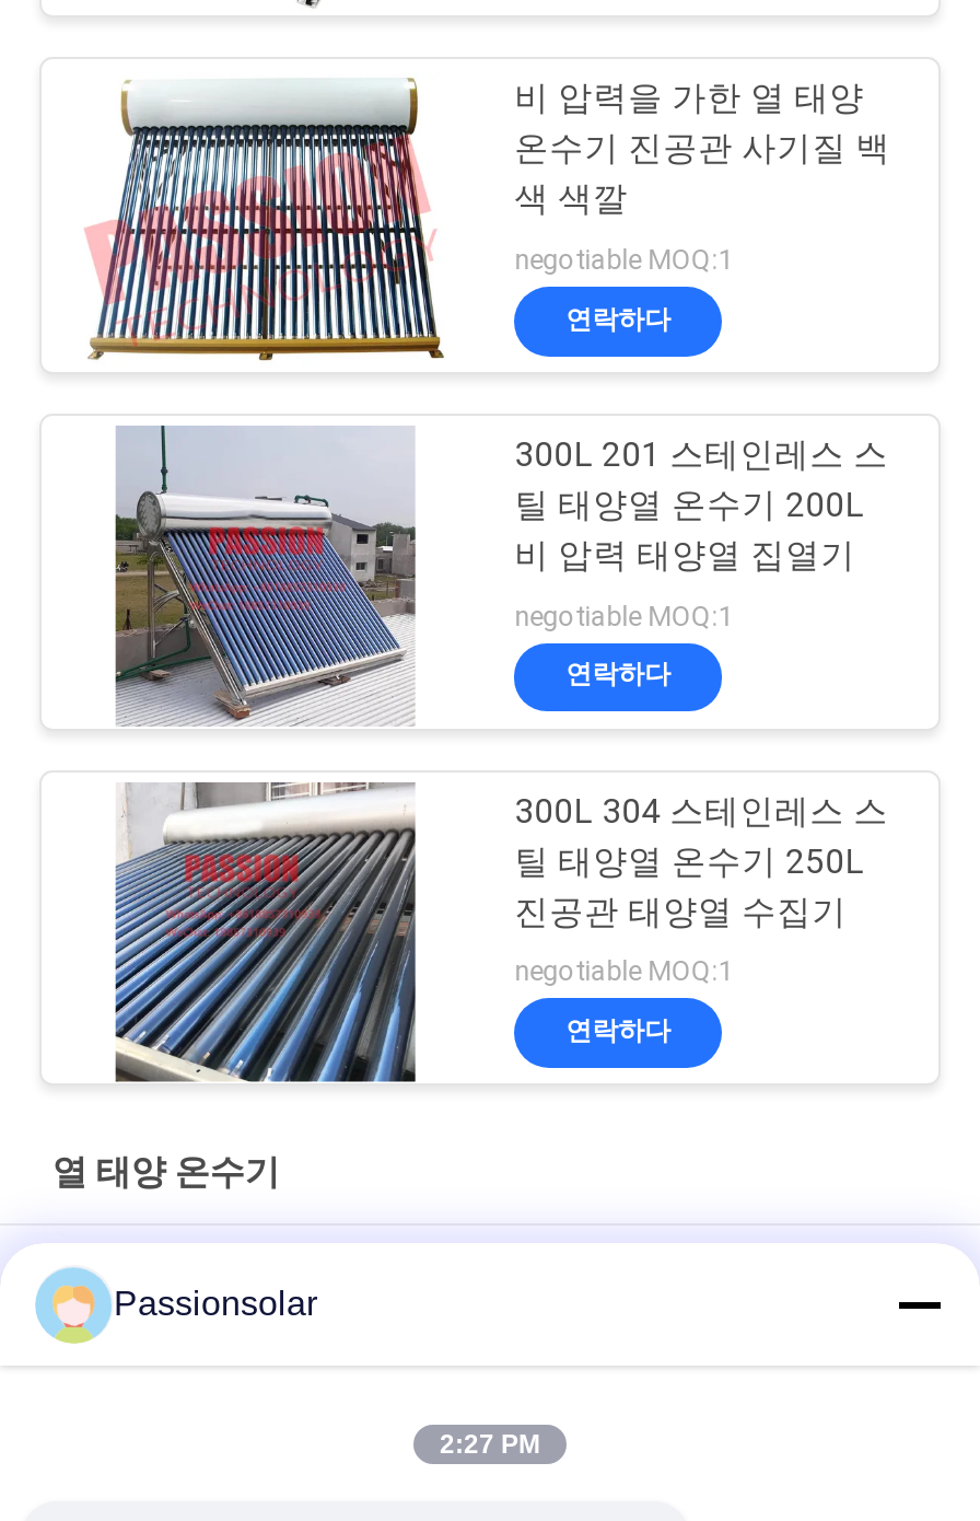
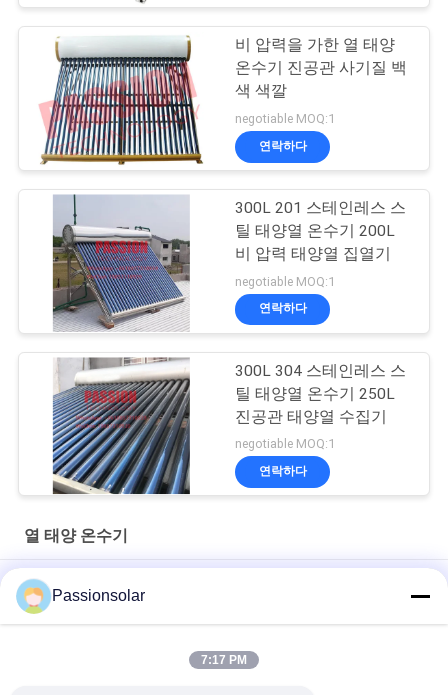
[440,1429,540,1460] 2:27 PM -> [201,653,247,667] 7:17 PM

